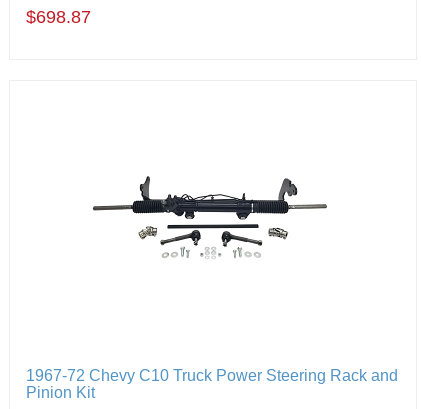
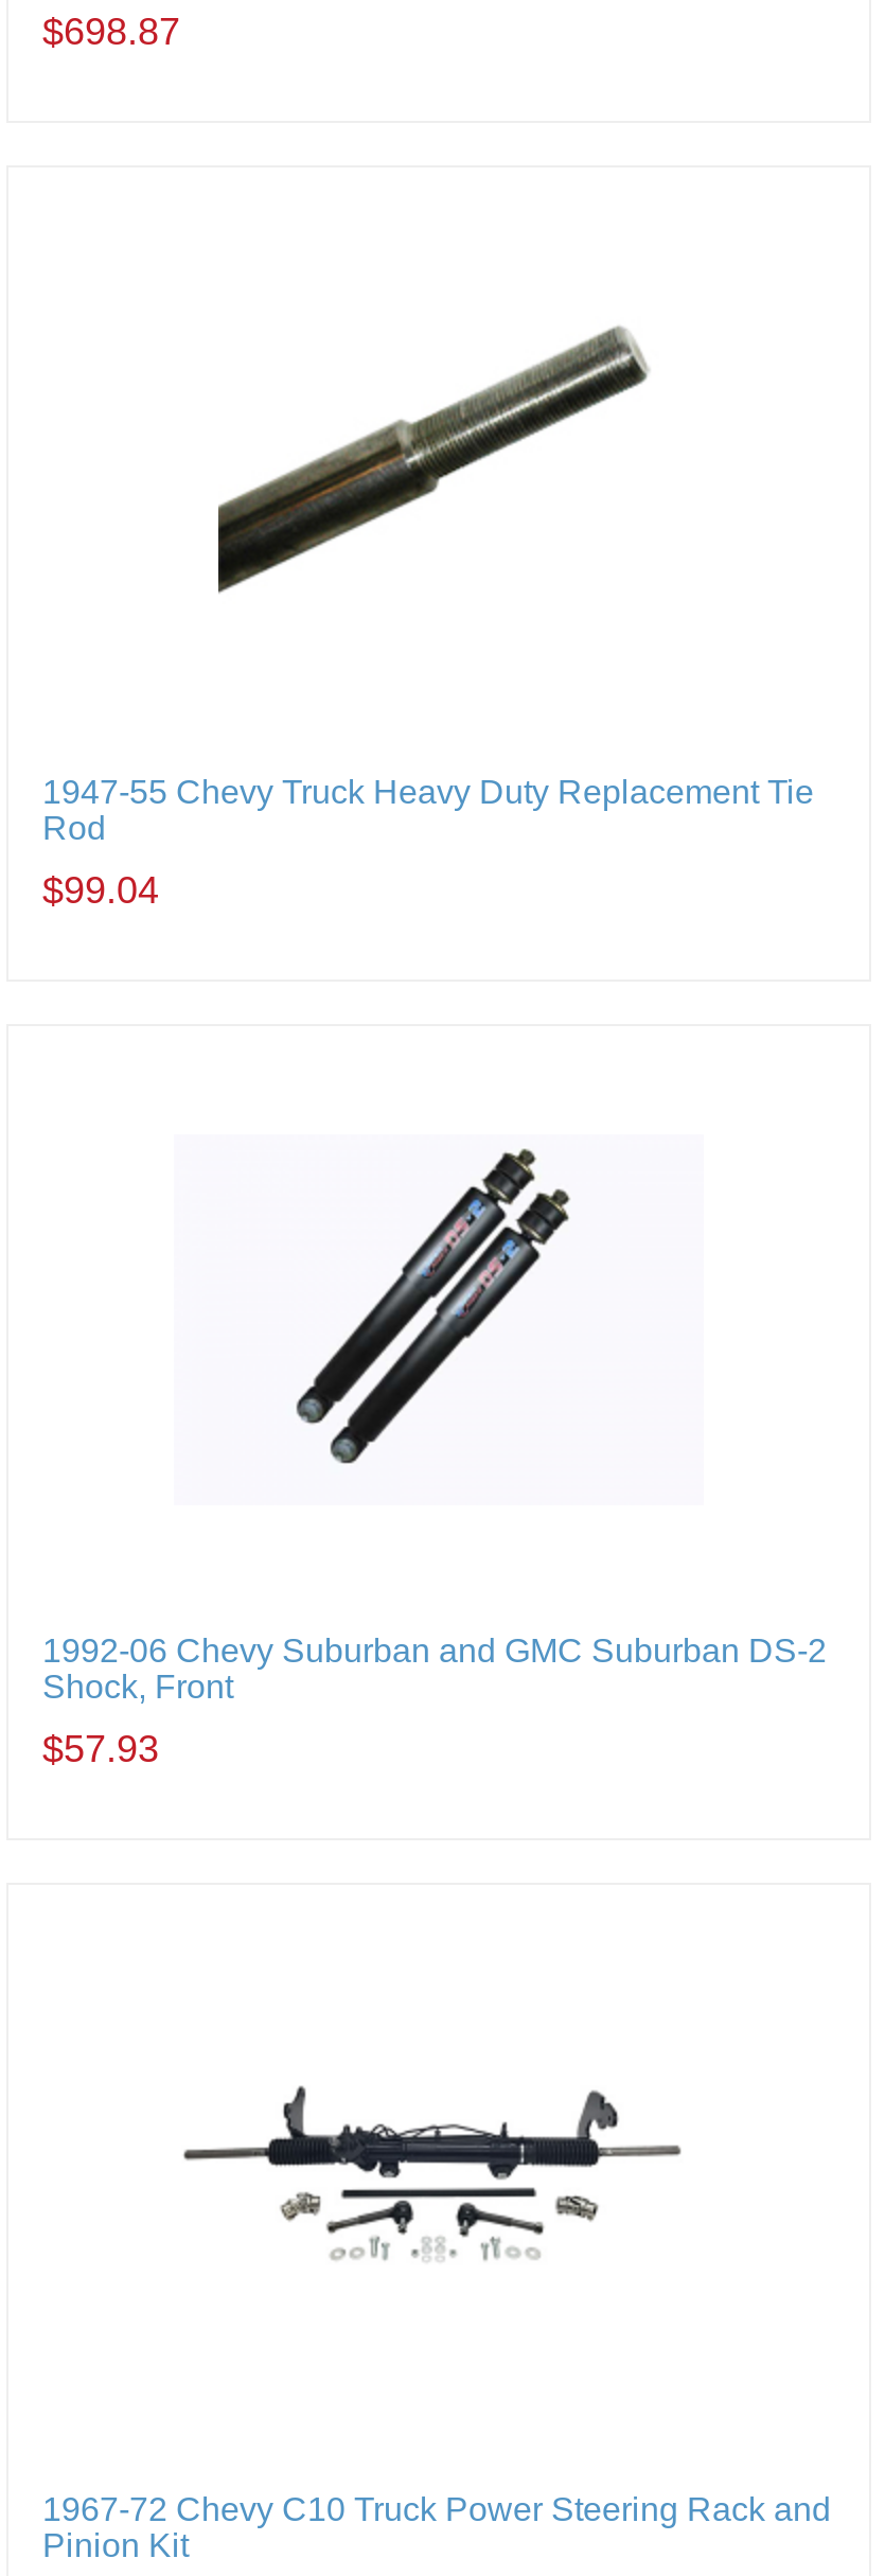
none -> [42,774,814,913] 1947-55 Chevy Truck Heavy Duty Replacement Tie | Rod | $99.04
none -> [42,1634,827,1772] 1992-06 Chevy Suburban and GMC Suburban DS-2 | Shock, Front | $57.93
none -> [216,324,649,594] [image]
none -> [295,1147,572,1465] [image]

